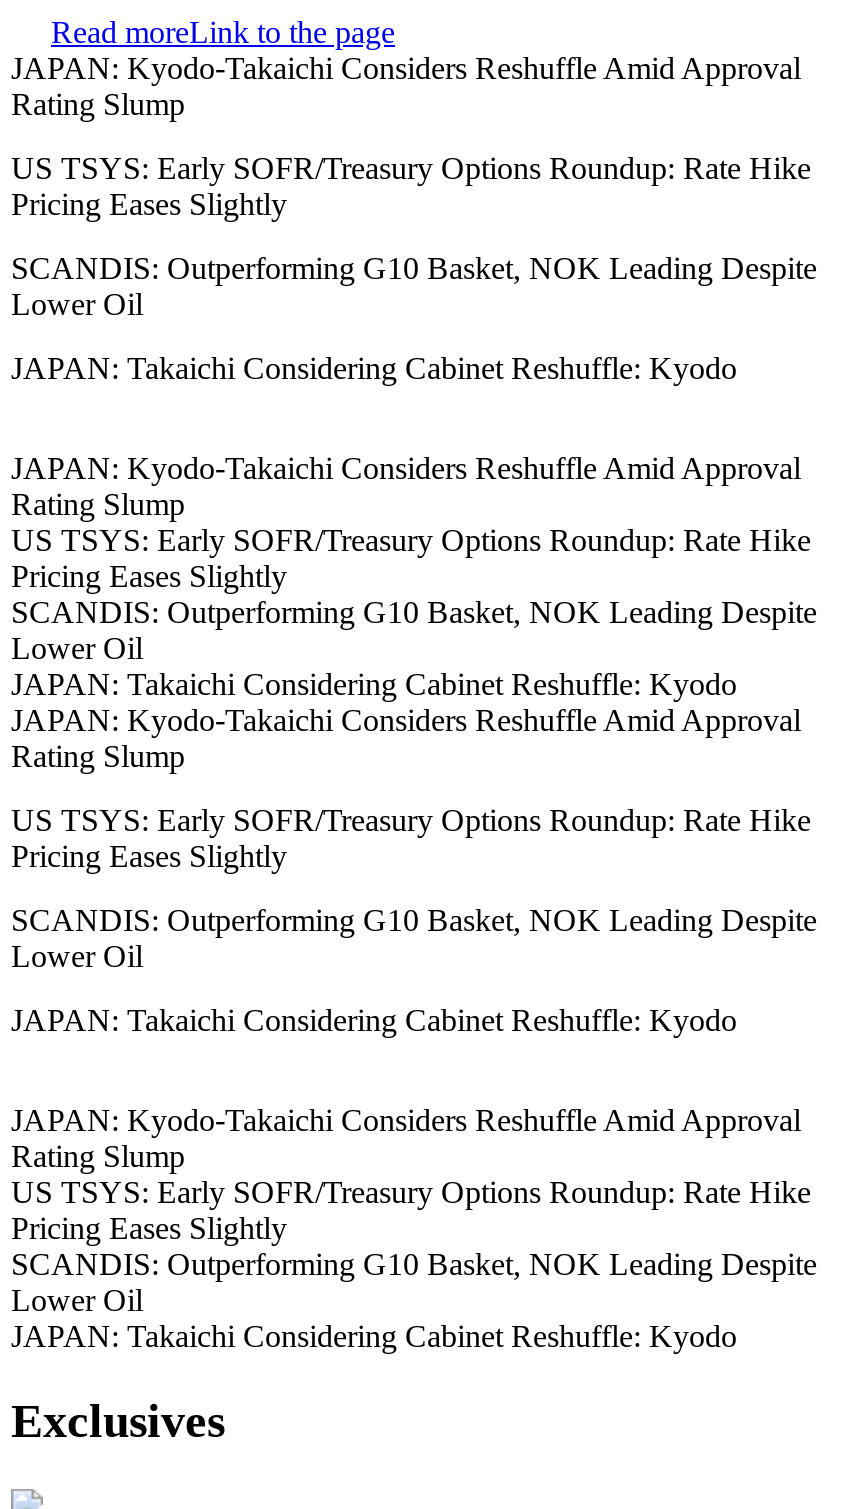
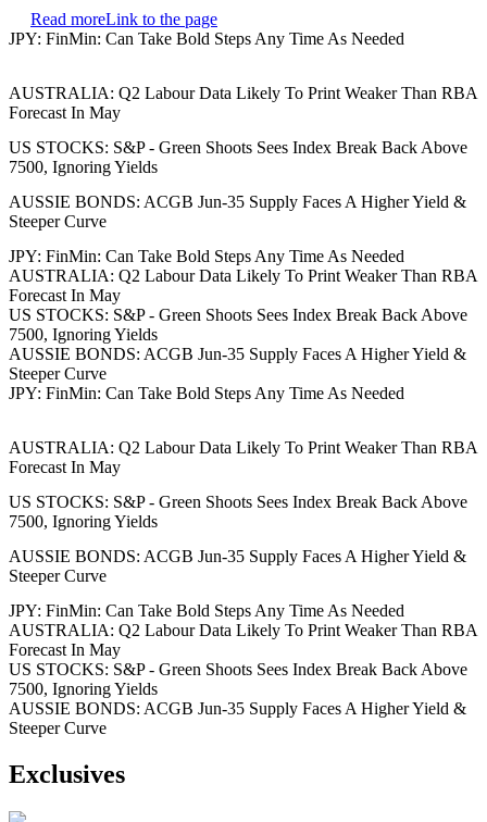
[11,51,801,121] JAPAN: Kyodo-Takaichi Considers Reshuffle Amid Approval | Rating Slump -> [9,30,404,48] JPY: FinMin: Can Take Bold Steps Any Time As Needed
[11,151,811,221] US TSYS: Early SOFR/Treasury Options Roundup: Rate Hike | Pricing Eases Slightly -> [9,84,477,122] AUSTRALIA: Q2 Labour Data Likely To Print Weaker Than RBA | Forecast In May
[11,251,817,321] SCANDIS: Outperforming G10 Basket, NOK Leading Despite | Lower Oil -> [9,138,467,176] US STOCKS: S&P - Green Shoots Sees Index Break Back Above | 7500, Ignoring Yields
[11,351,737,385] JAPAN: Takaichi Considering Cabinet Reshuffle: Kyodo -> [9,193,466,231] AUSSIE BONDS: ACGB Jun-35 Supply Faces A Higher Yield & | Steeper Curve
[11,451,817,773] JAPAN: Kyodo-Takaichi Considers Reshuffle Amid Approval | Rating Slump | US TSYS: Early SOFR/Treasury Options Roundup: Rate Hike | Pricing Eases Slightly | SCANDIS: Outperforming G10 Basket, NOK Leading Despite | Lower Oil | JAPAN: Takaichi Considering Cabinet Reshuffle: Kyodo | JAPAN: Kyodo-Takaichi Considers Reshuffle Amid Approval | Rating Slump -> [9,247,477,403] JPY: FinMin: Can Take Bold Steps Any Time As Needed | AUSTRALIA: Q2 Labour Data Likely To Print Weaker Than RBA | Forecast In May | US STOCKS: S&P - Green Shoots Sees Index Break Back Above | 7500, Ignoring Yields | AUSSIE BONDS: ACGB Jun-35 Supply Faces A Higher Yield & | Steeper Curve | JPY: FinMin: Can Take Bold Steps Any Time As Needed
[11,803,811,873] US TSYS: Early SOFR/Treasury Options Roundup: Rate Hike | Pricing Eases Slightly -> [9,438,477,476] AUSTRALIA: Q2 Labour Data Likely To Print Weaker Than RBA | Forecast In May
[11,903,817,973] SCANDIS: Outperforming G10 Basket, NOK Leading Despite | Lower Oil -> [9,493,467,531] US STOCKS: S&P - Green Shoots Sees Index Break Back Above | 7500, Ignoring Yields
[11,1003,737,1037] JAPAN: Takaichi Considering Cabinet Reshuffle: Kyodo -> [9,547,466,585] AUSSIE BONDS: ACGB Jun-35 Supply Faces A Higher Yield & | Steeper Curve
[11,1103,817,1353] JAPAN: Kyodo-Takaichi Considers Reshuffle Amid Approval | Rating Slump | US TSYS: Early SOFR/Treasury Options Roundup: Rate Hike | Pricing Eases Slightly | SCANDIS: Outperforming G10 Basket, NOK Leading Despite | Lower Oil | JAPAN: Takaichi Considering Cabinet Reshuffle: Kyodo -> [9,601,477,737] JPY: FinMin: Can Take Bold Steps Any Time As Needed | AUSTRALIA: Q2 Labour Data Likely To Print Weaker Than RBA | Forecast In May | US STOCKS: S&P - Green Shoots Sees Index Break Back Above | 7500, Ignoring Yields | AUSSIE BONDS: ACGB Jun-35 Supply Faces A Higher Yield & | Steeper Curve

